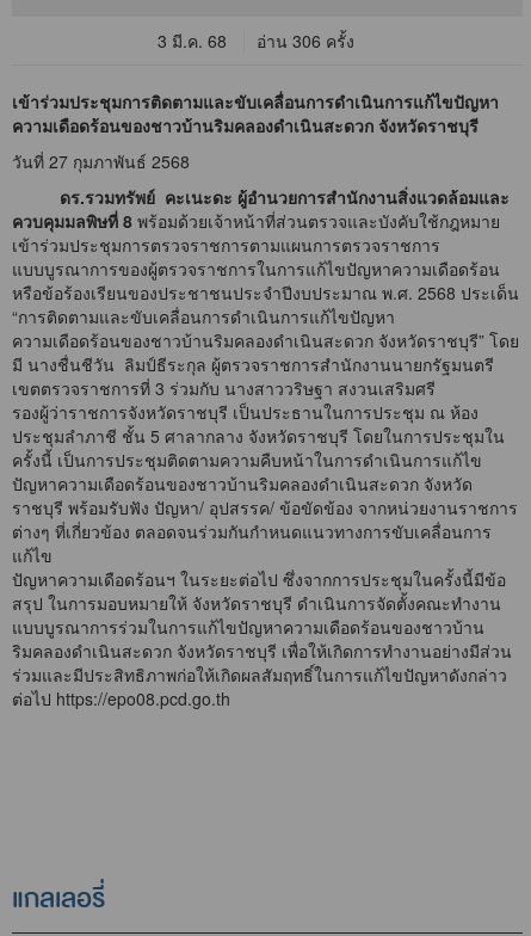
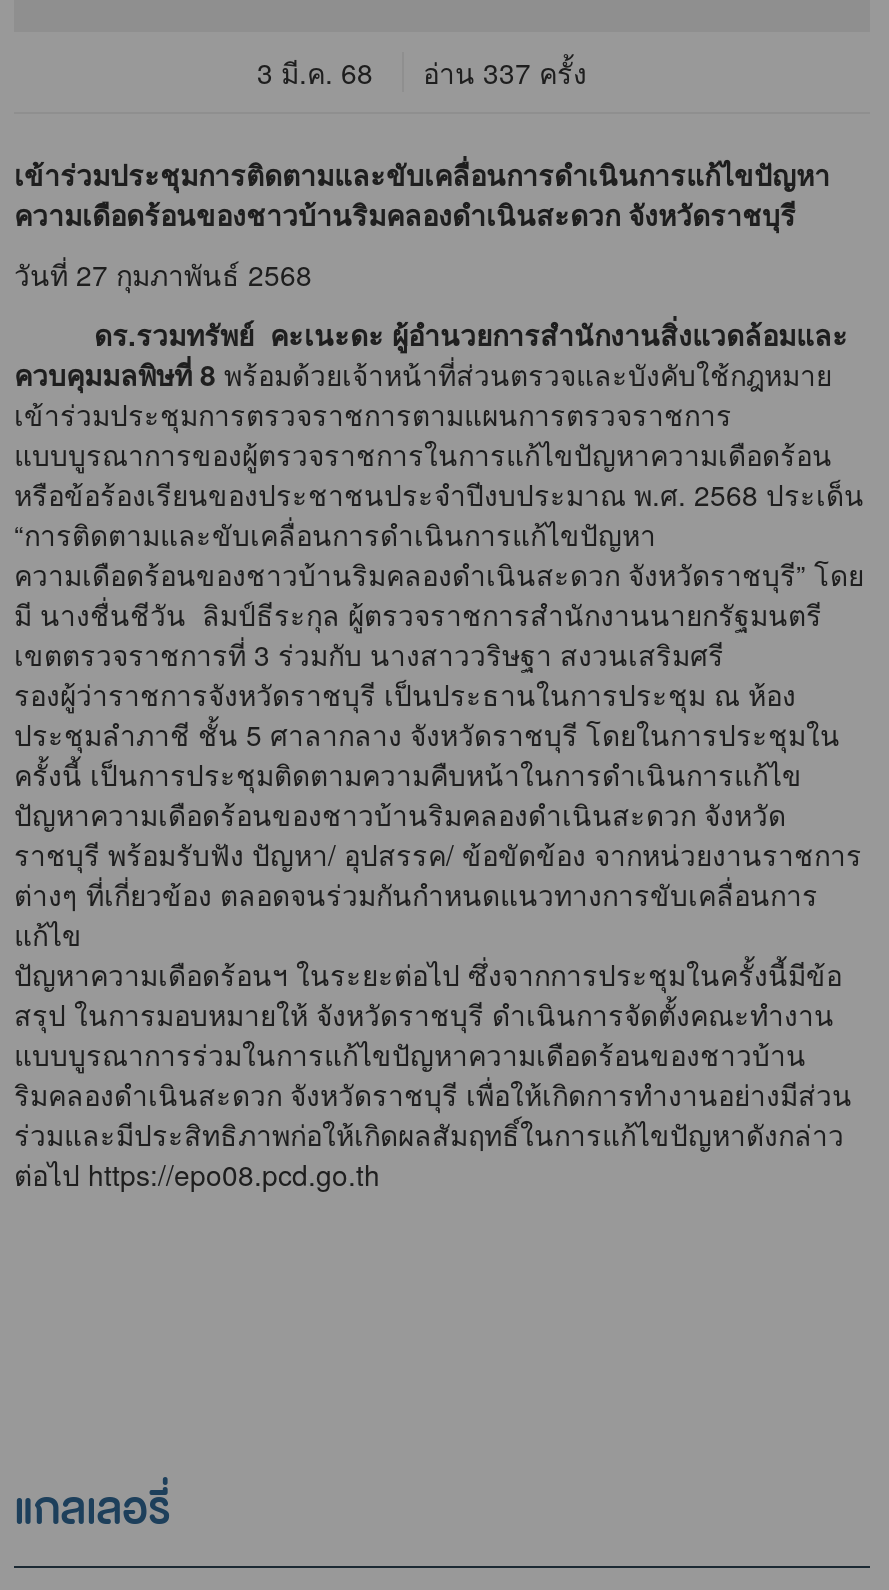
[256,29,354,53] อ่าน 306 ครั้ง -> [423,53,587,93] อ่าน 337 ครั้ง

